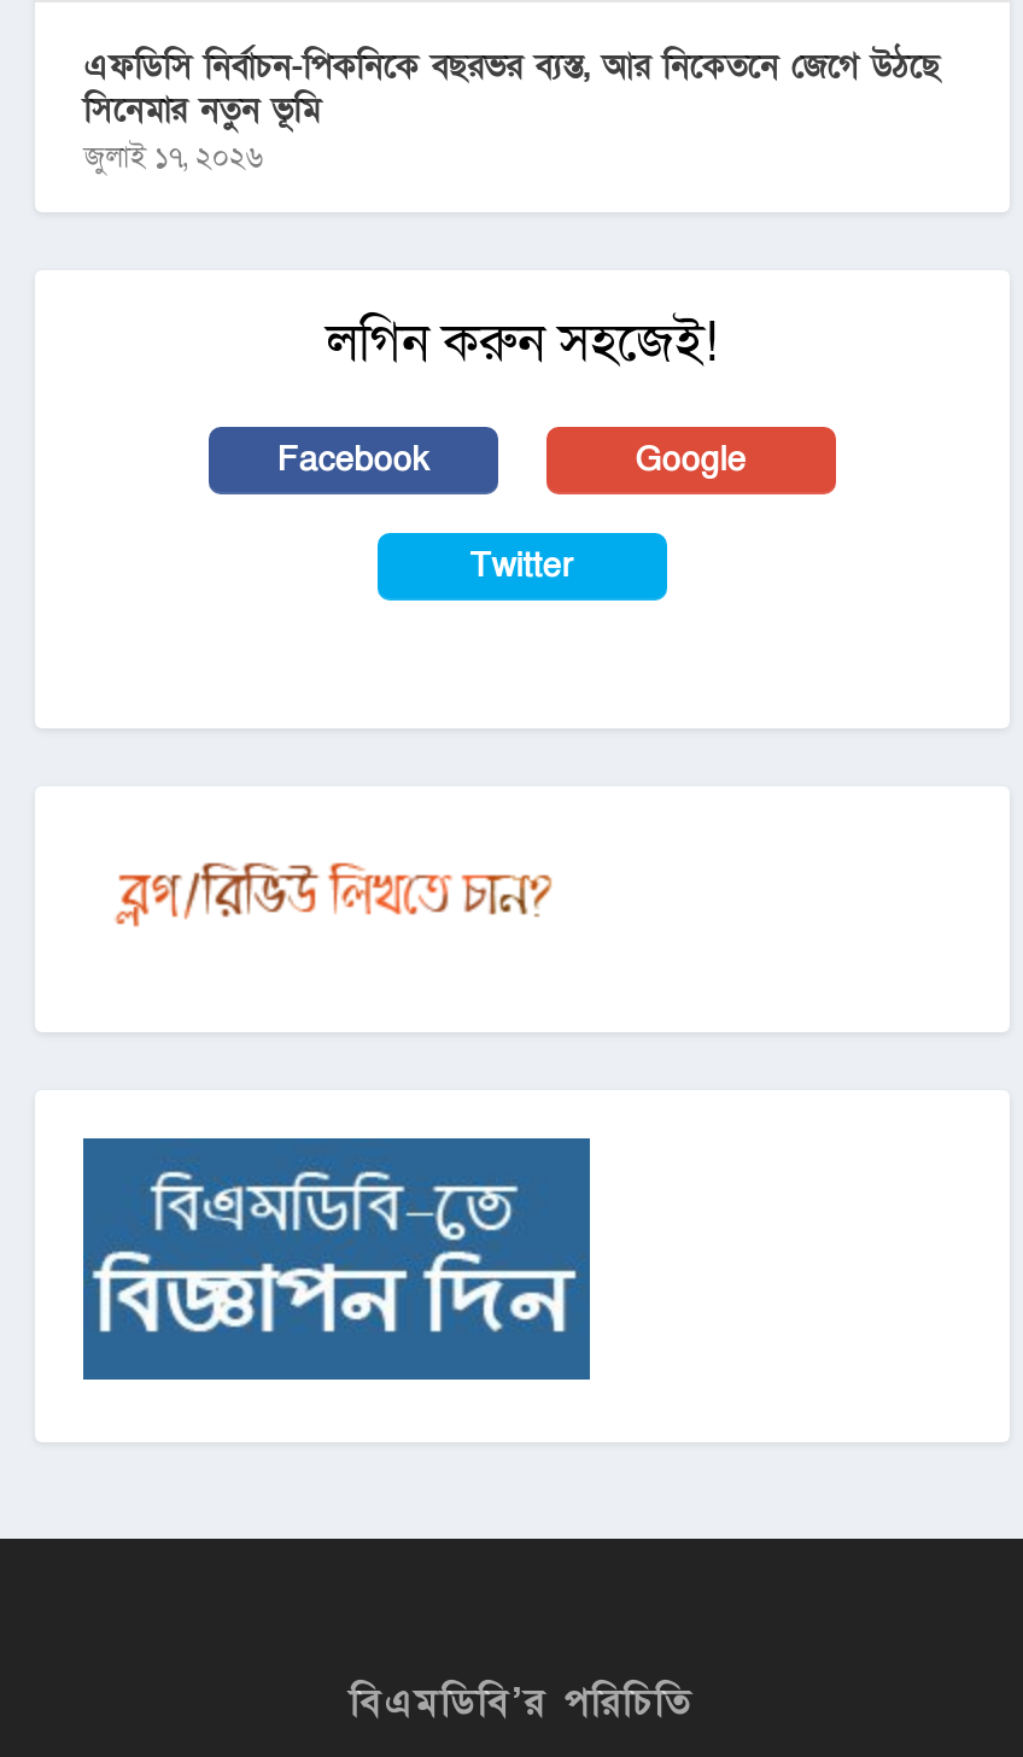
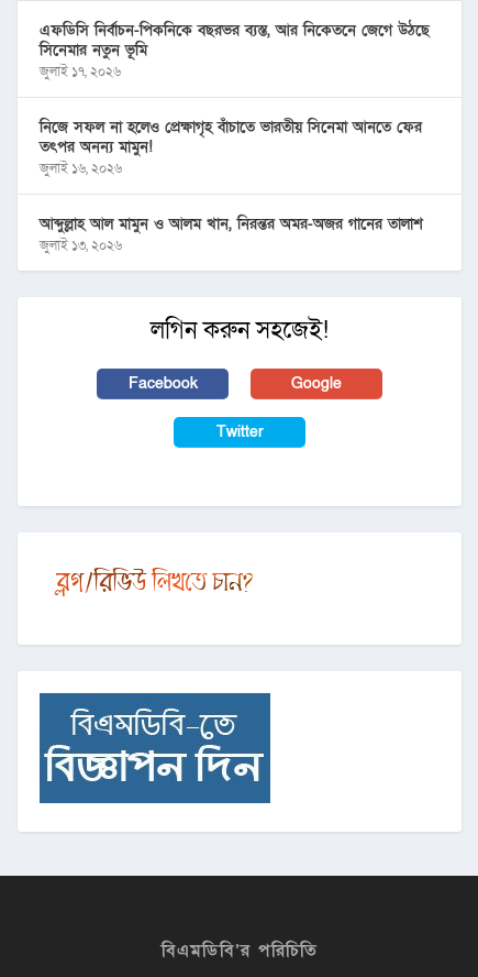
none -> [40,117,423,255] নিজে সফল না হলেও প্রেক্ষাগৃহ বাঁচাতে ভারতীয় সিনেমা আনতে ফের | তৎপর অনন্য মামুন! | জুলাই ১৬, ২০২৬ | আব্দুল্লাহ আল মামুন ও আলম খান, নিরন্তর অমর-অজর গানের তালাশ | জুলাই ১৩, ২০২৬

